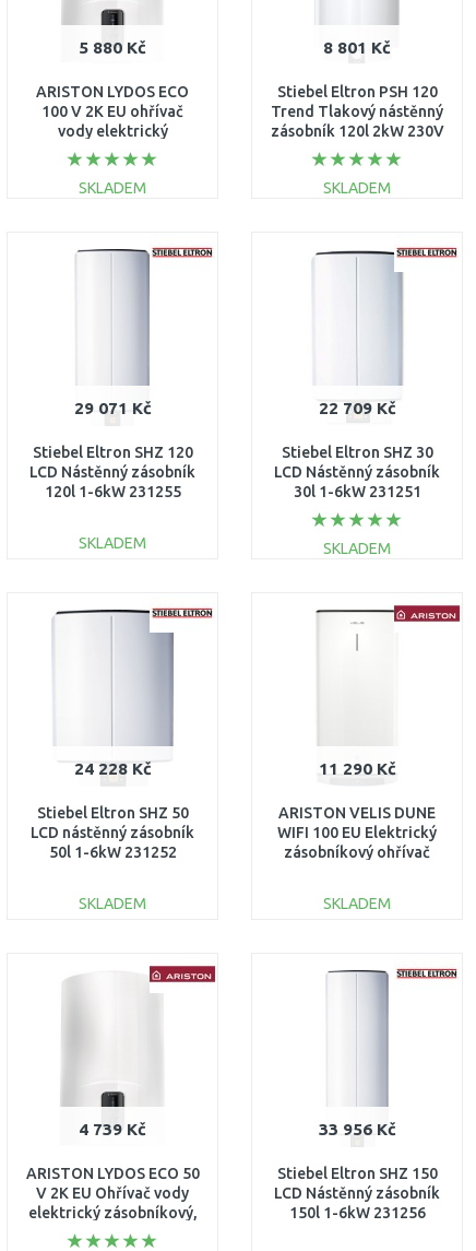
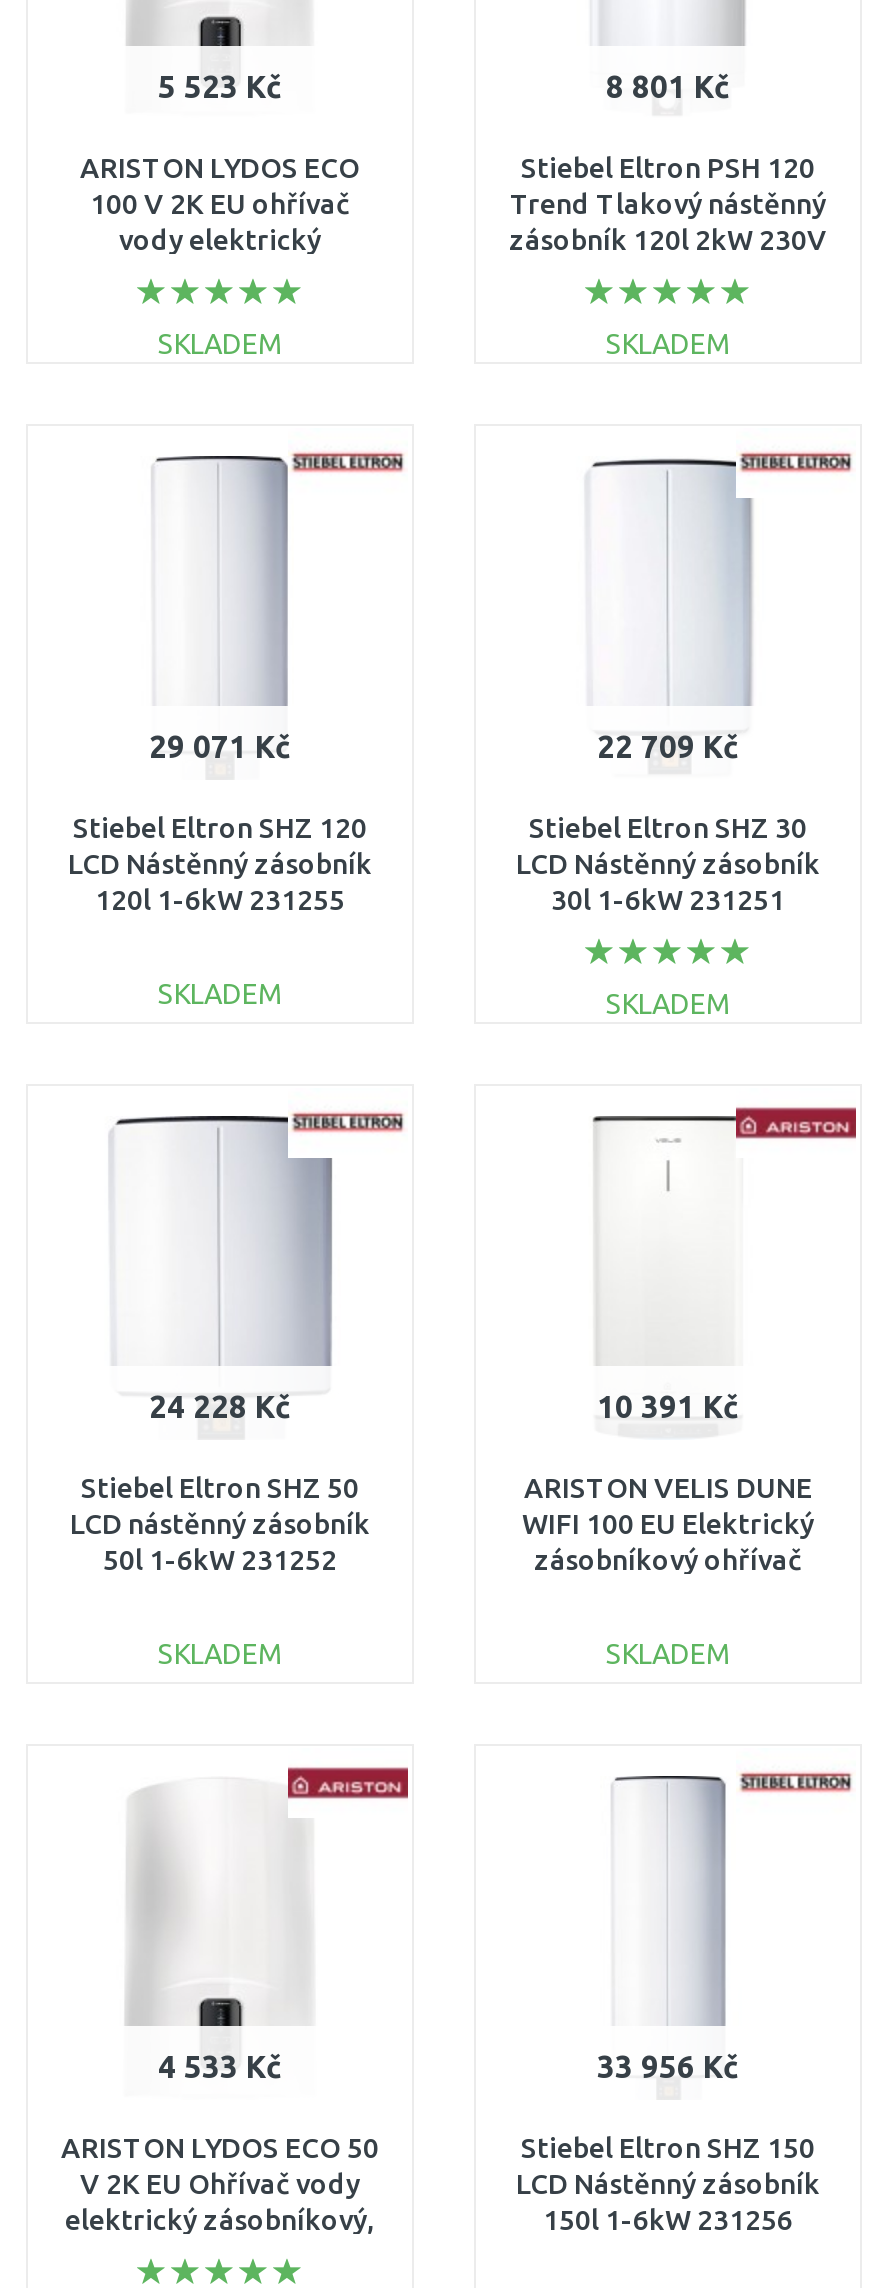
[79,38,146,57] 5 880 Kč -> [158,70,282,104] 5 523 Kč
[318,759,396,778] 11 290 Kč -> [597,1390,739,1424] 10 391 Kč
[79,1120,146,1138] 4 739 Kč -> [158,2050,282,2084] 4 533 Kč

